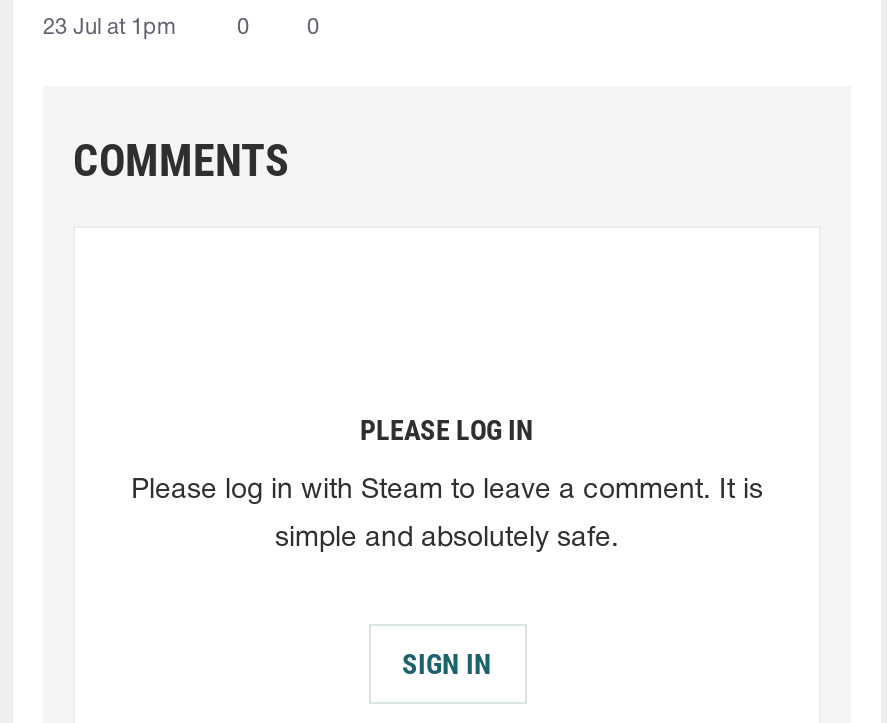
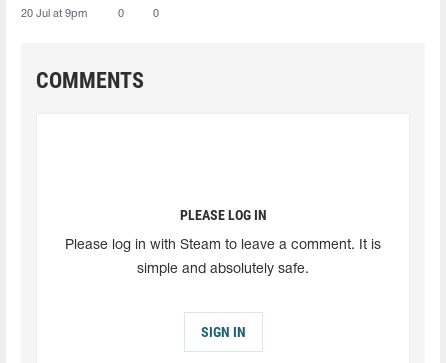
[43,17,175,37] 23 Jul at 1pm -> [21,9,87,19] 20 Jul at 9pm

